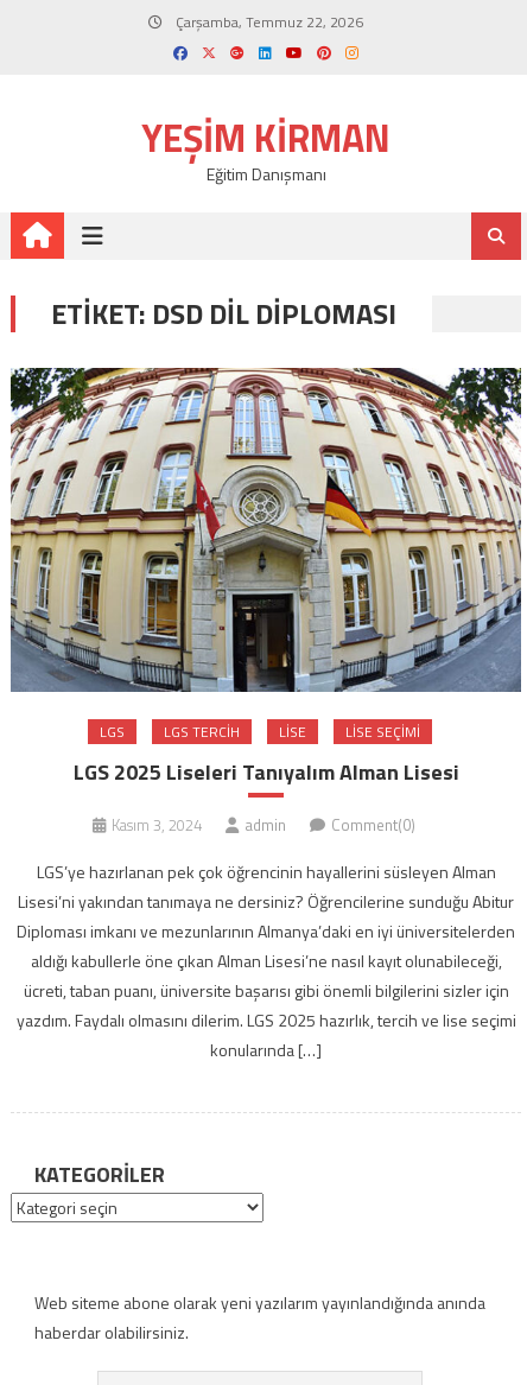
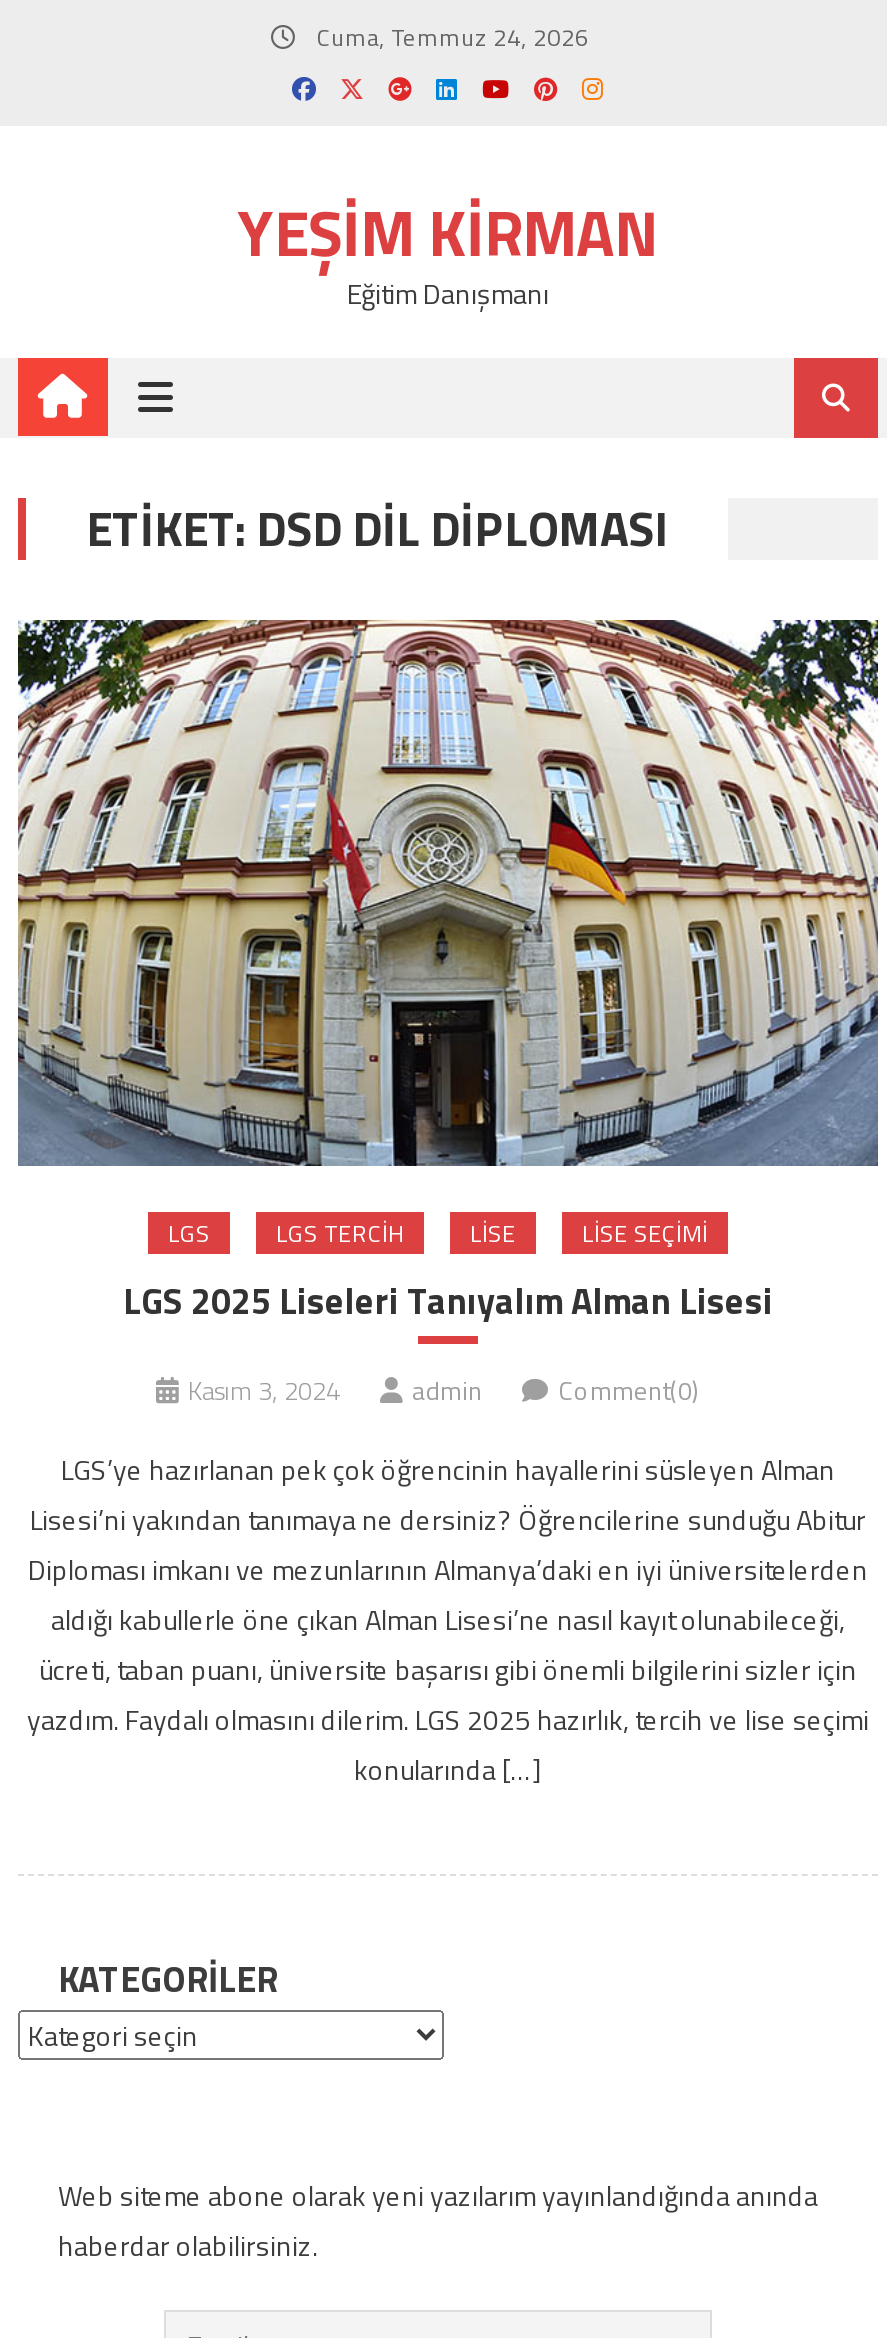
[172,11,363,33] Çarşamba, Temmuz 22, 2026 -> [311,18,589,56] Cuma, Temmuz 24, 2026

